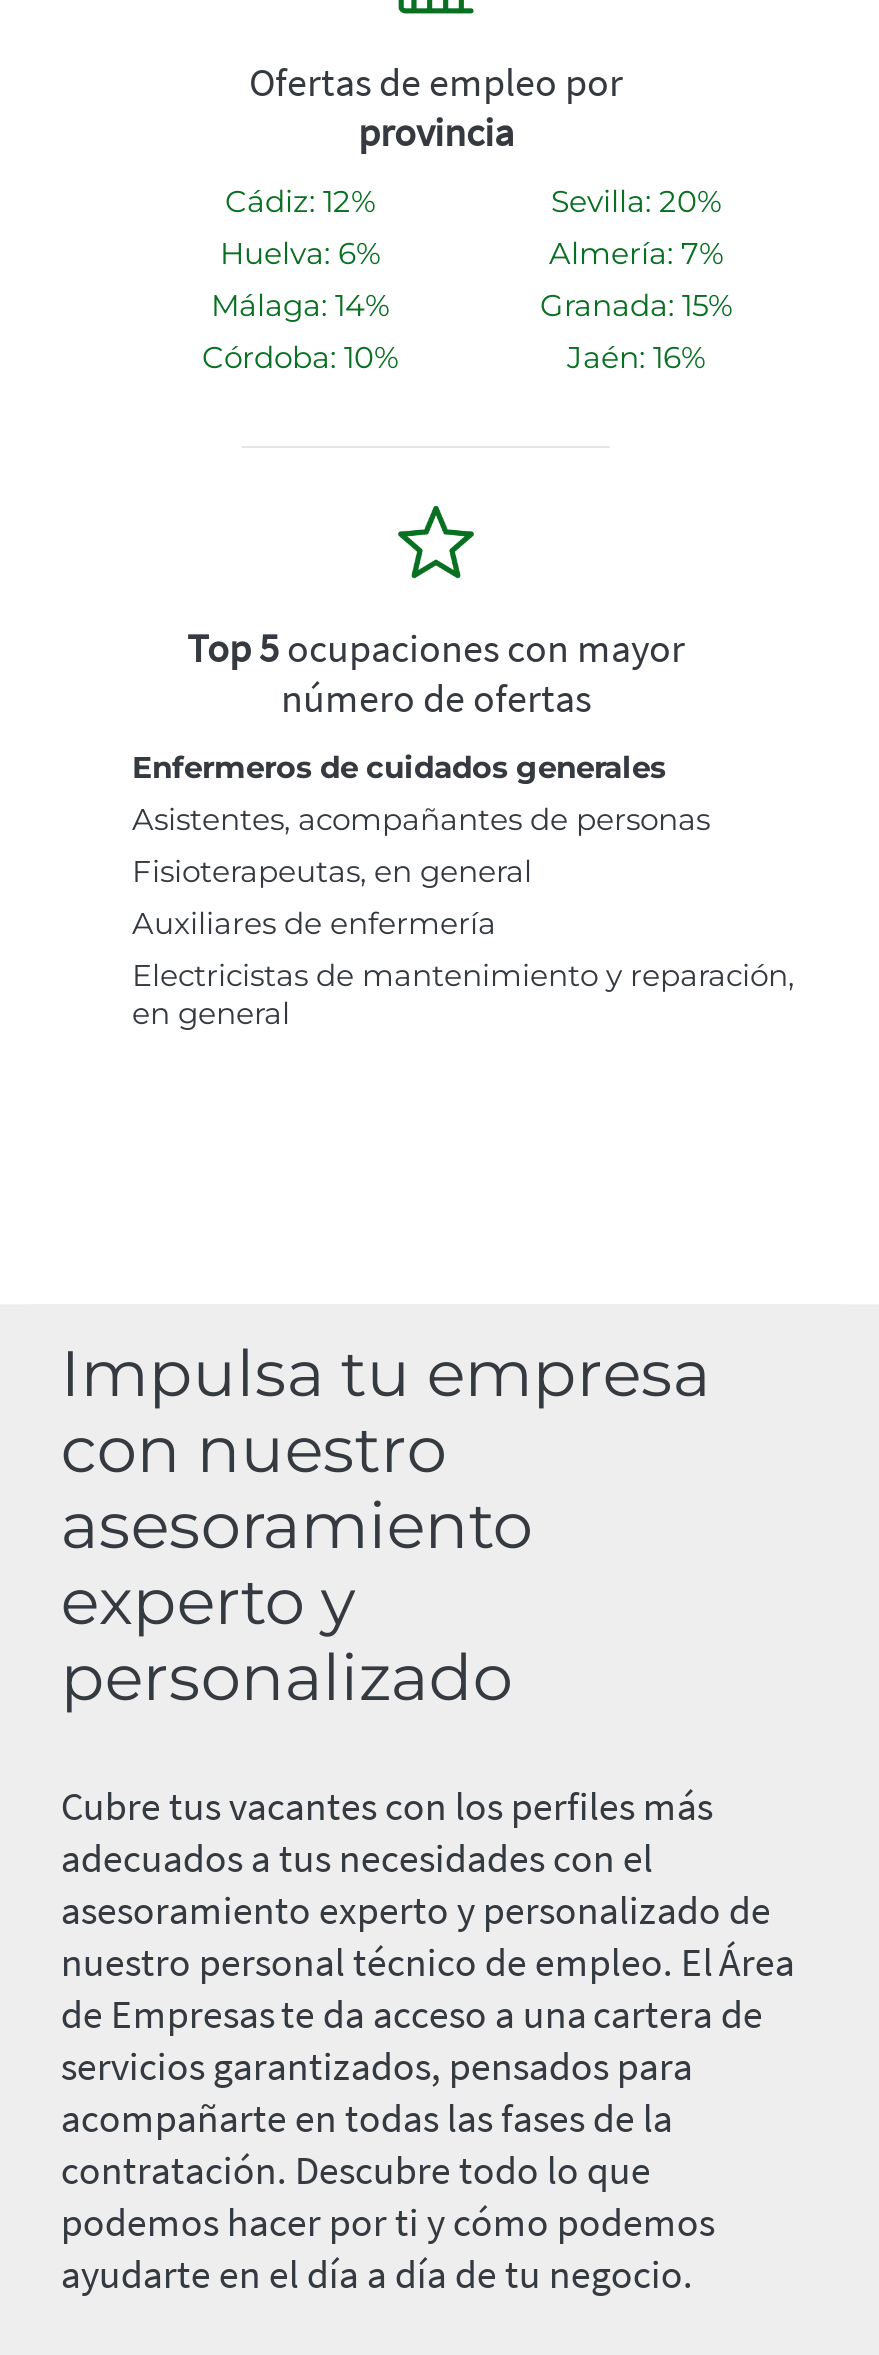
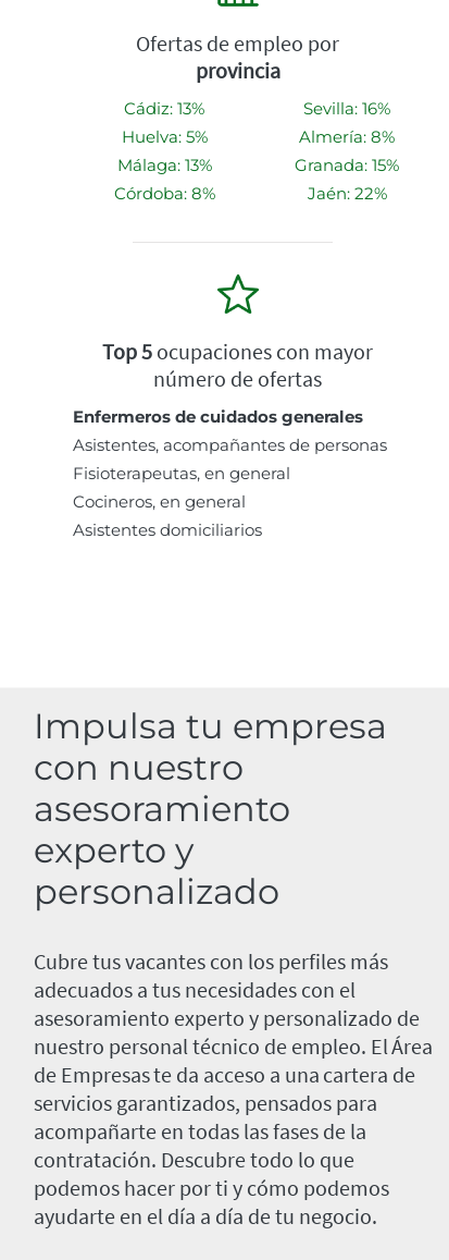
[225,182,375,220] Cádiz: 12% -> [124,98,204,118] Cádiz: 13%
[551,182,721,220] Sevilla: 20% -> [303,98,390,118] Sevilla: 16%
[220,234,380,272] Huelva: 6% -> [121,126,207,147] Huelva: 5%
[549,234,723,272] Almería: 7% -> [299,126,395,147] Almería: 8%
[211,286,389,324] Málaga: 14% -> [117,154,211,175] Málaga: 13%
[202,338,398,376] Córdoba: 10% -> [114,183,215,203] Córdoba: 8%
[567,338,705,376] Jaén: 16% -> [307,183,386,203] Jaén: 22%
[132,904,794,1032] Auxiliares de enfermería | Electricistas de mantenimiento y reparación, | en general -> [73,491,262,540] Cocineros, en general | Asistentes domiciliarios

